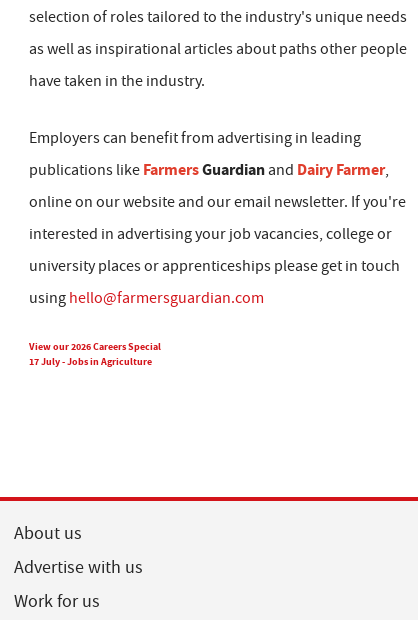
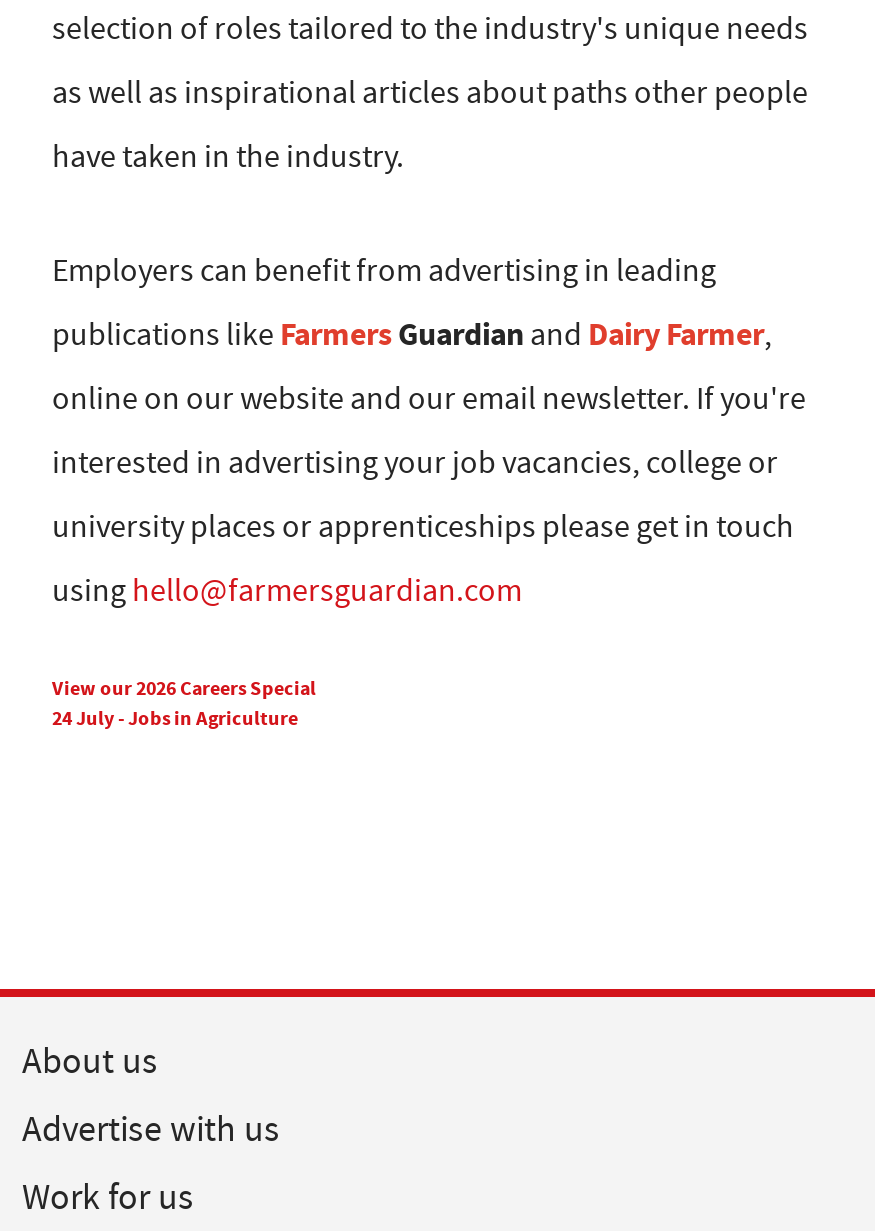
[29,355,152,368] 17 July - Jobs in Agriculture -> [52,705,298,731] 24 July - Jobs in Agriculture

